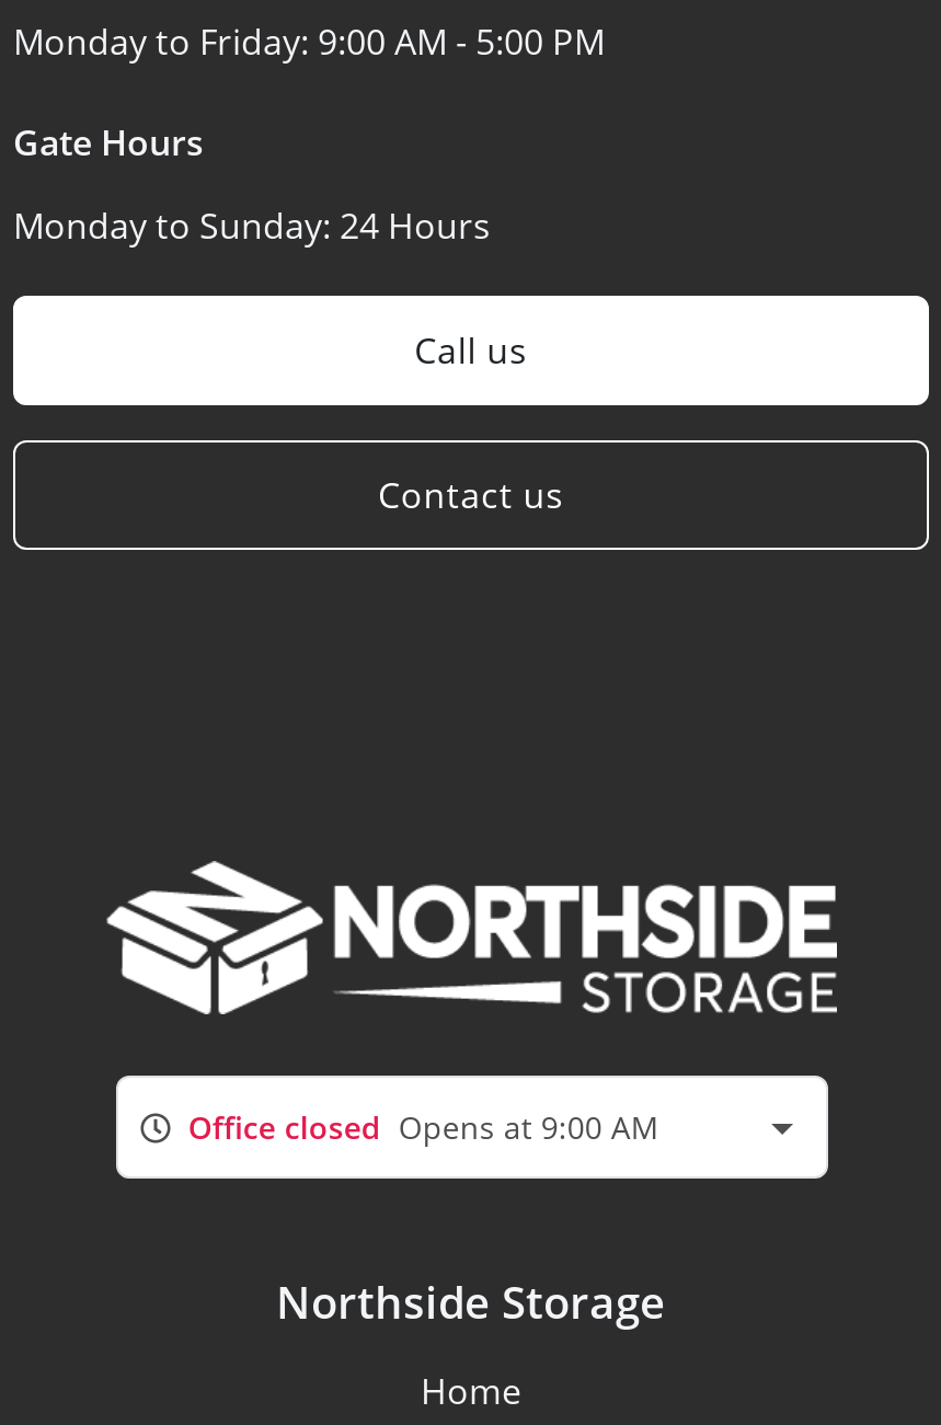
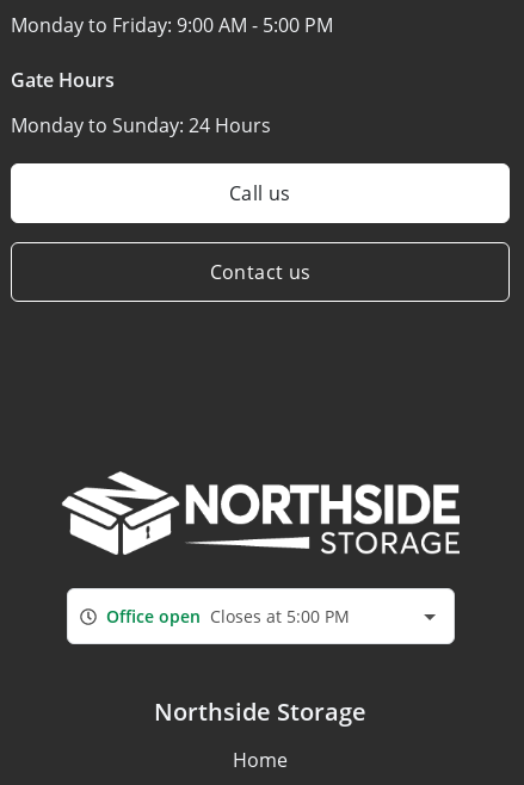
[188,1106,659,1148] Office closed Opens at 9:00 AM -> [106,605,350,628] Office open Closes at 5:00 PM

